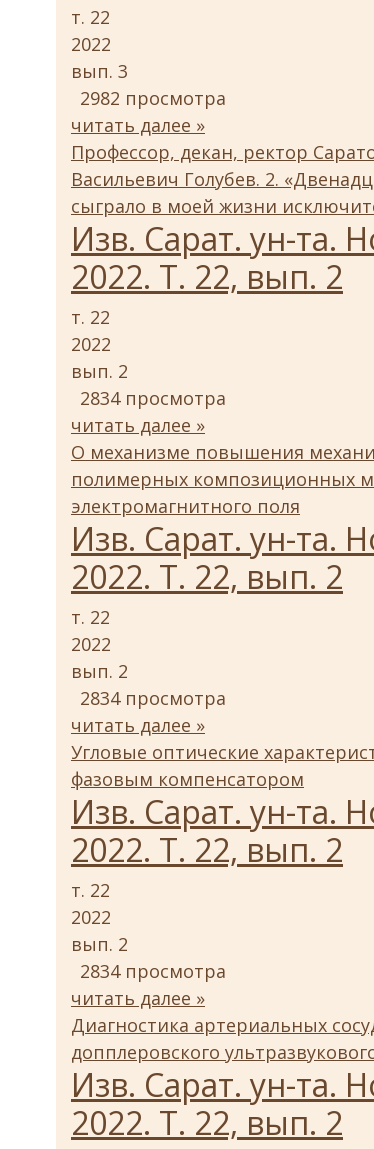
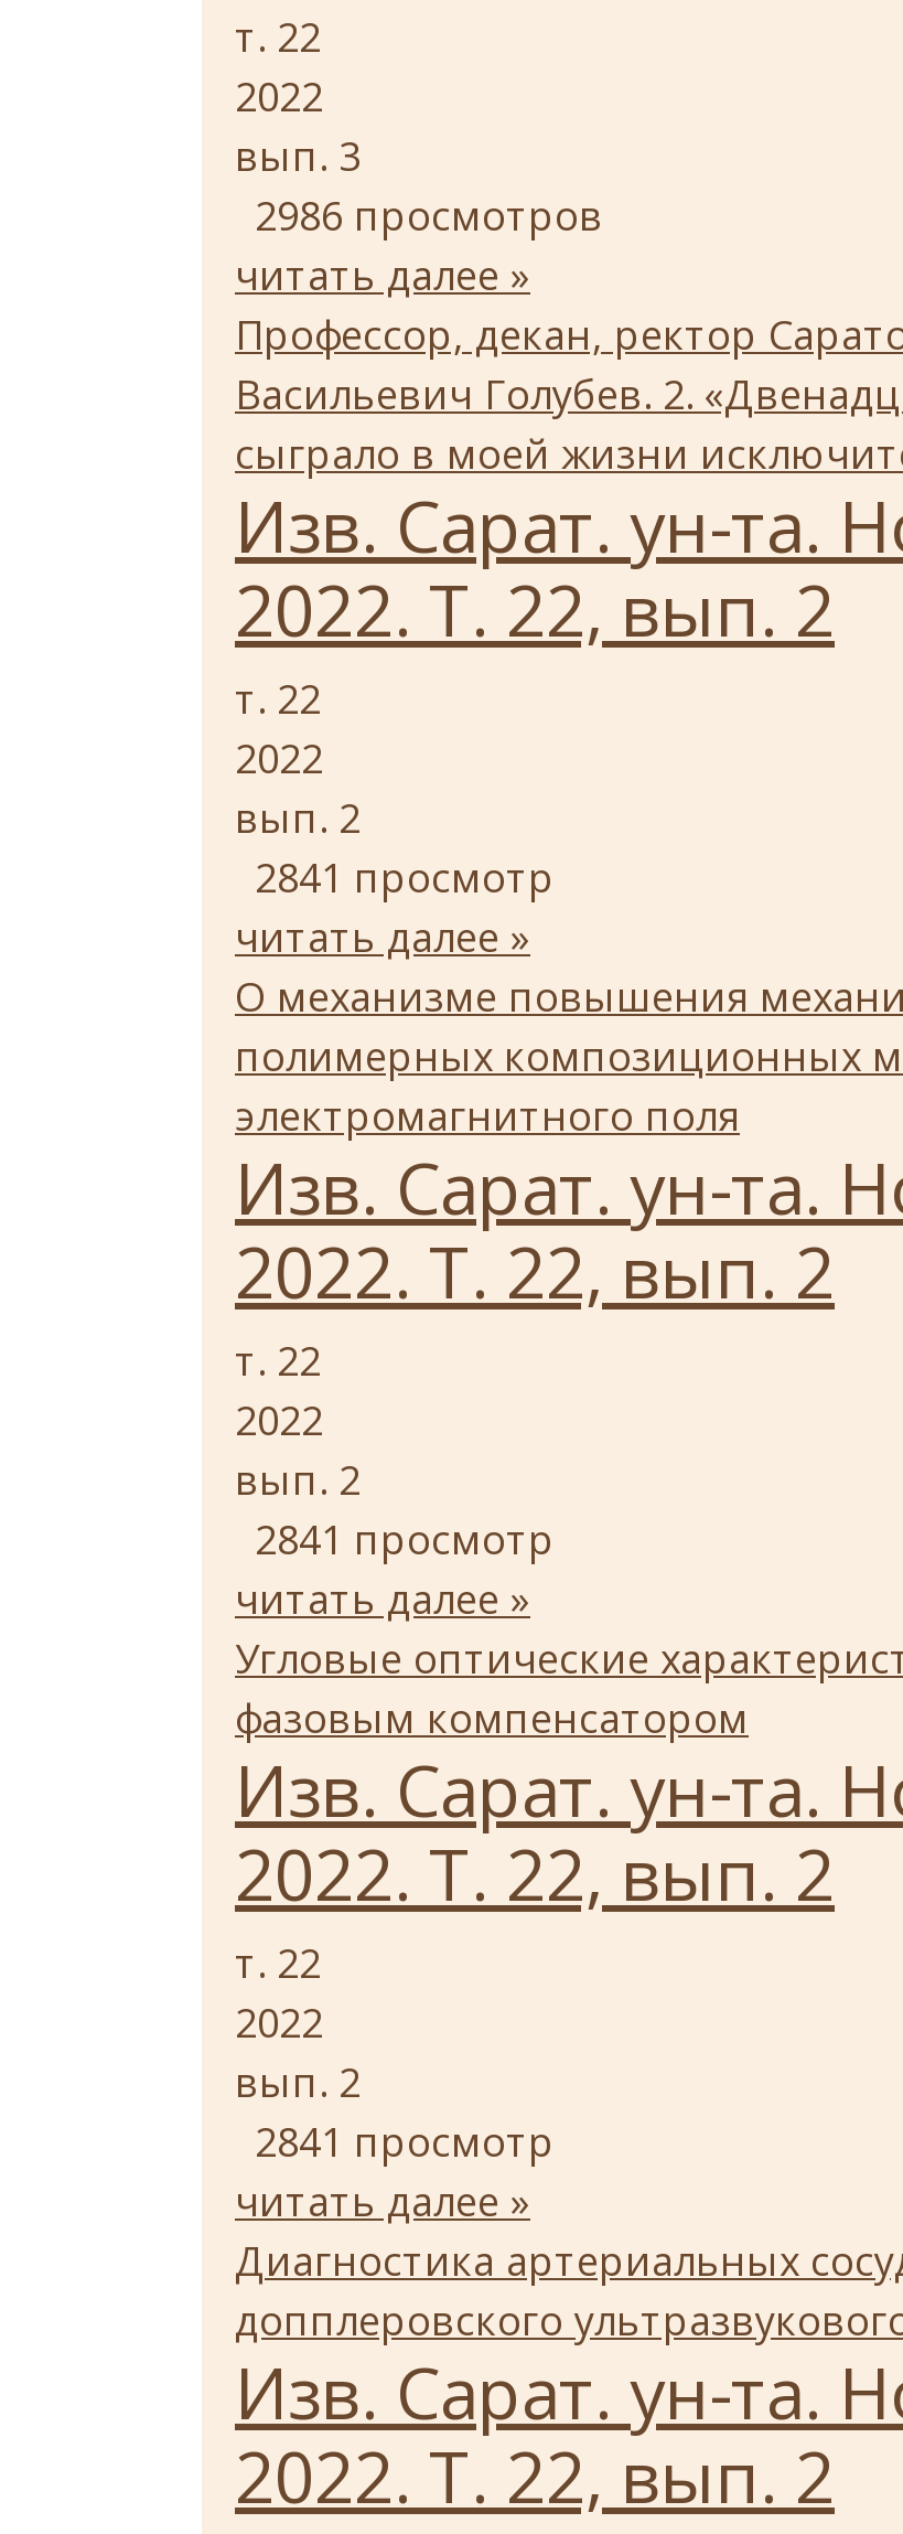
[80,86,226,110] 2982 просмотра -> [255,189,603,242] 2986 просмотров
[80,386,226,410] 2834 просмотра -> [255,851,555,904] 2841 просмотр
[80,686,226,710] 2834 просмотра -> [255,1513,555,1566] 2841 просмотр
[80,959,226,983] 2834 просмотра -> [255,2115,555,2168] 2841 просмотр

